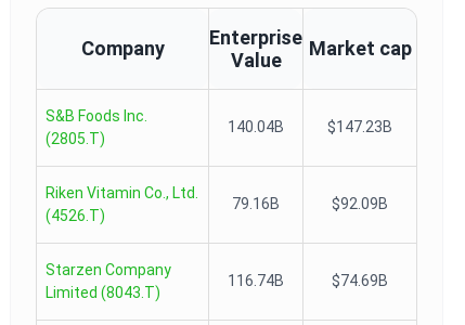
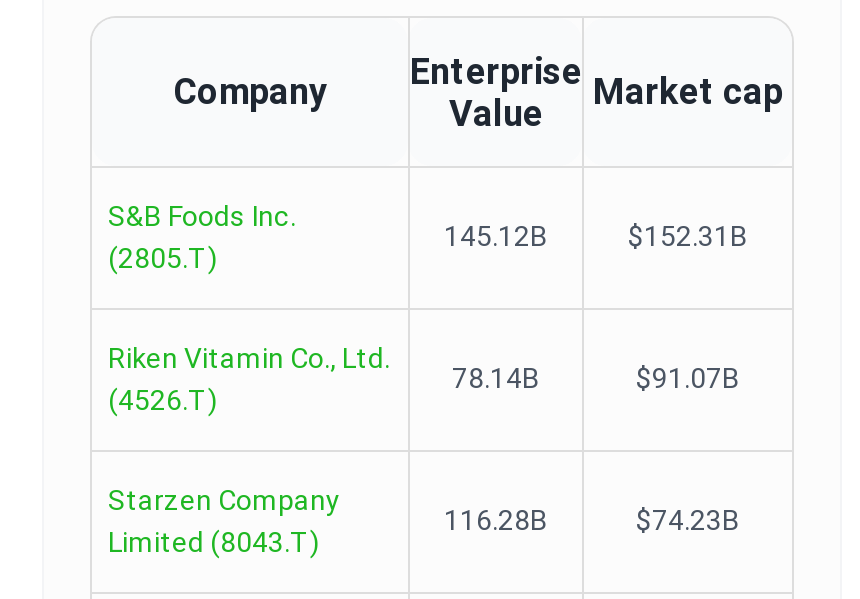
[228,118,392,135] 140.04B | $147.23B -> [444,220,748,252] 145.12B | $152.31B
[232,195,388,212] 79.16B | $92.09B -> [452,362,740,394] 78.14B | $91.07B
[228,272,388,289] 116.74B | $74.69B -> [444,504,740,536] 116.28B | $74.23B

